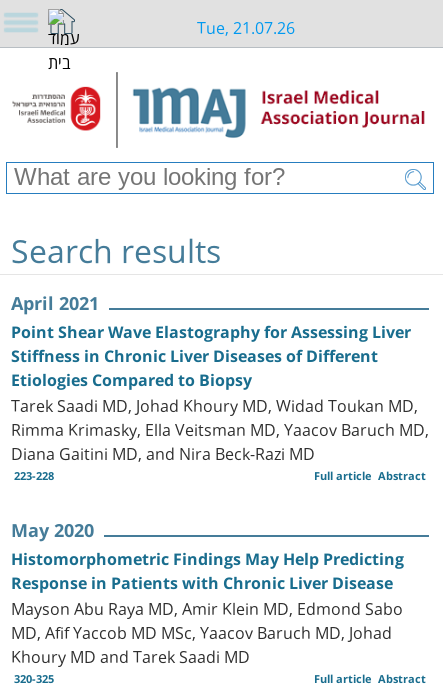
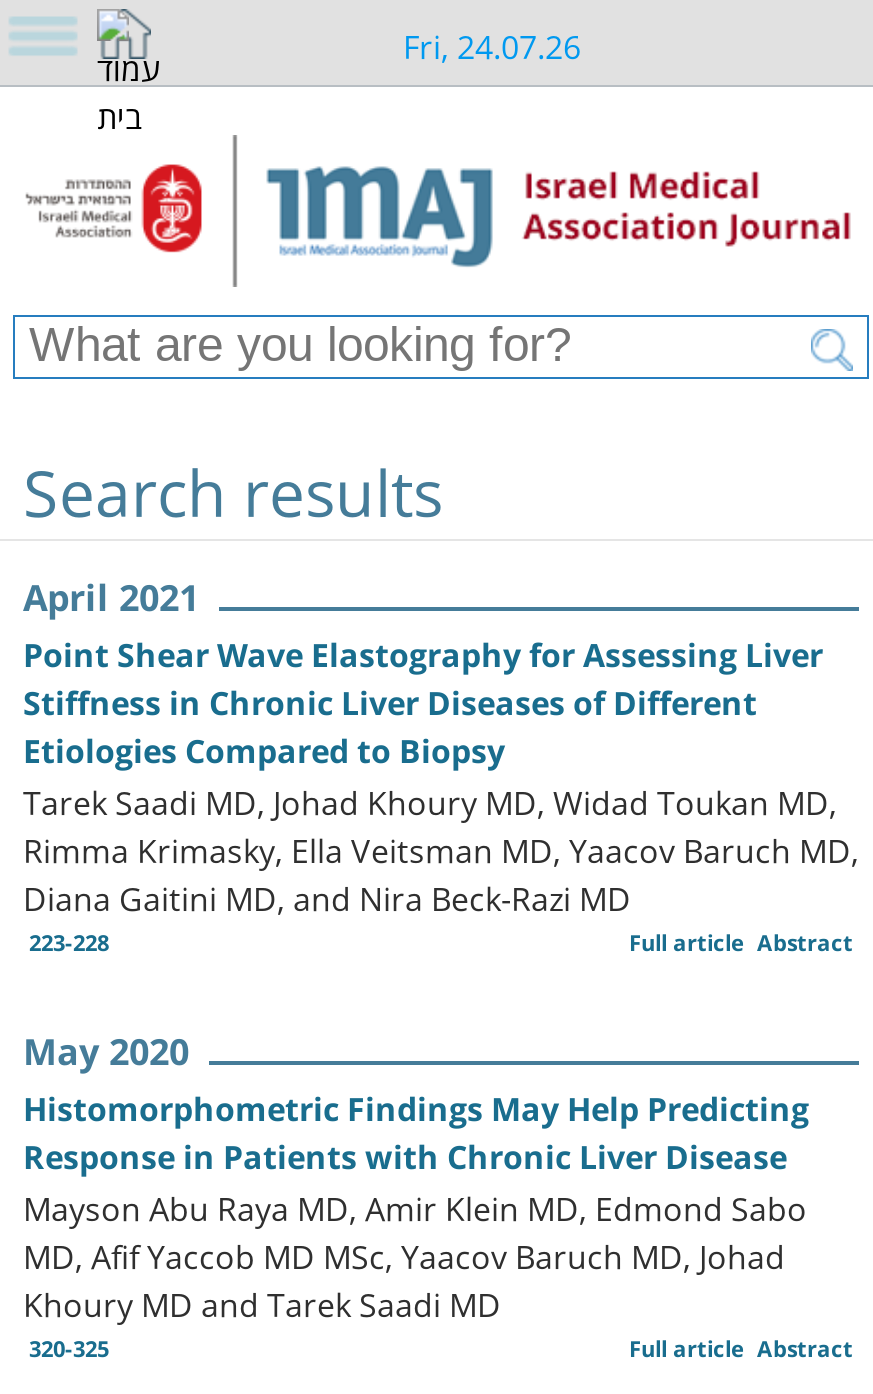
[196,9,294,42] Tue, 21.07.26 -> [403,9,581,75] Fri, 24.07.26

